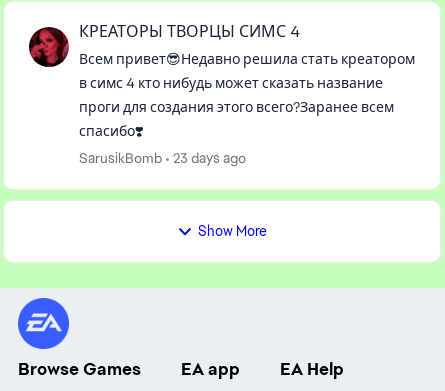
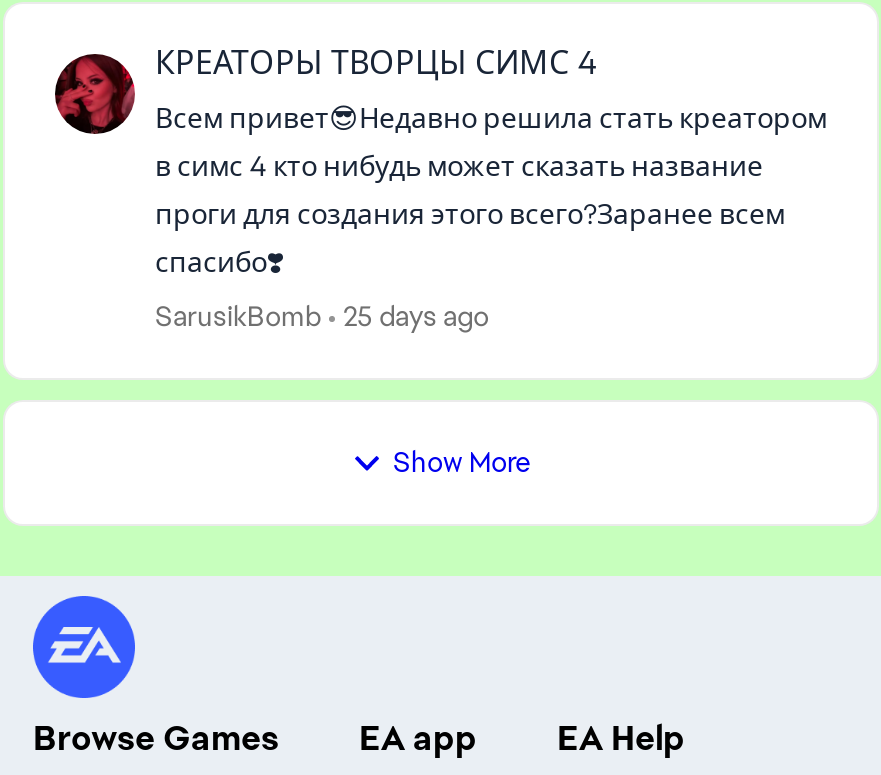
[79,149,246,167] SarusikBomb 23 days ago -> [155,298,489,334] SarusikBomb 25 days ago

